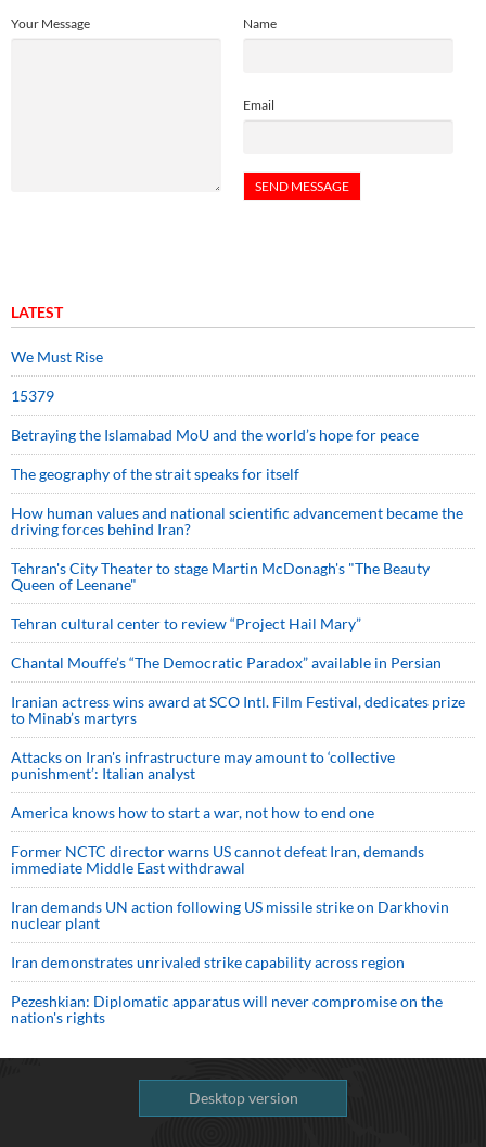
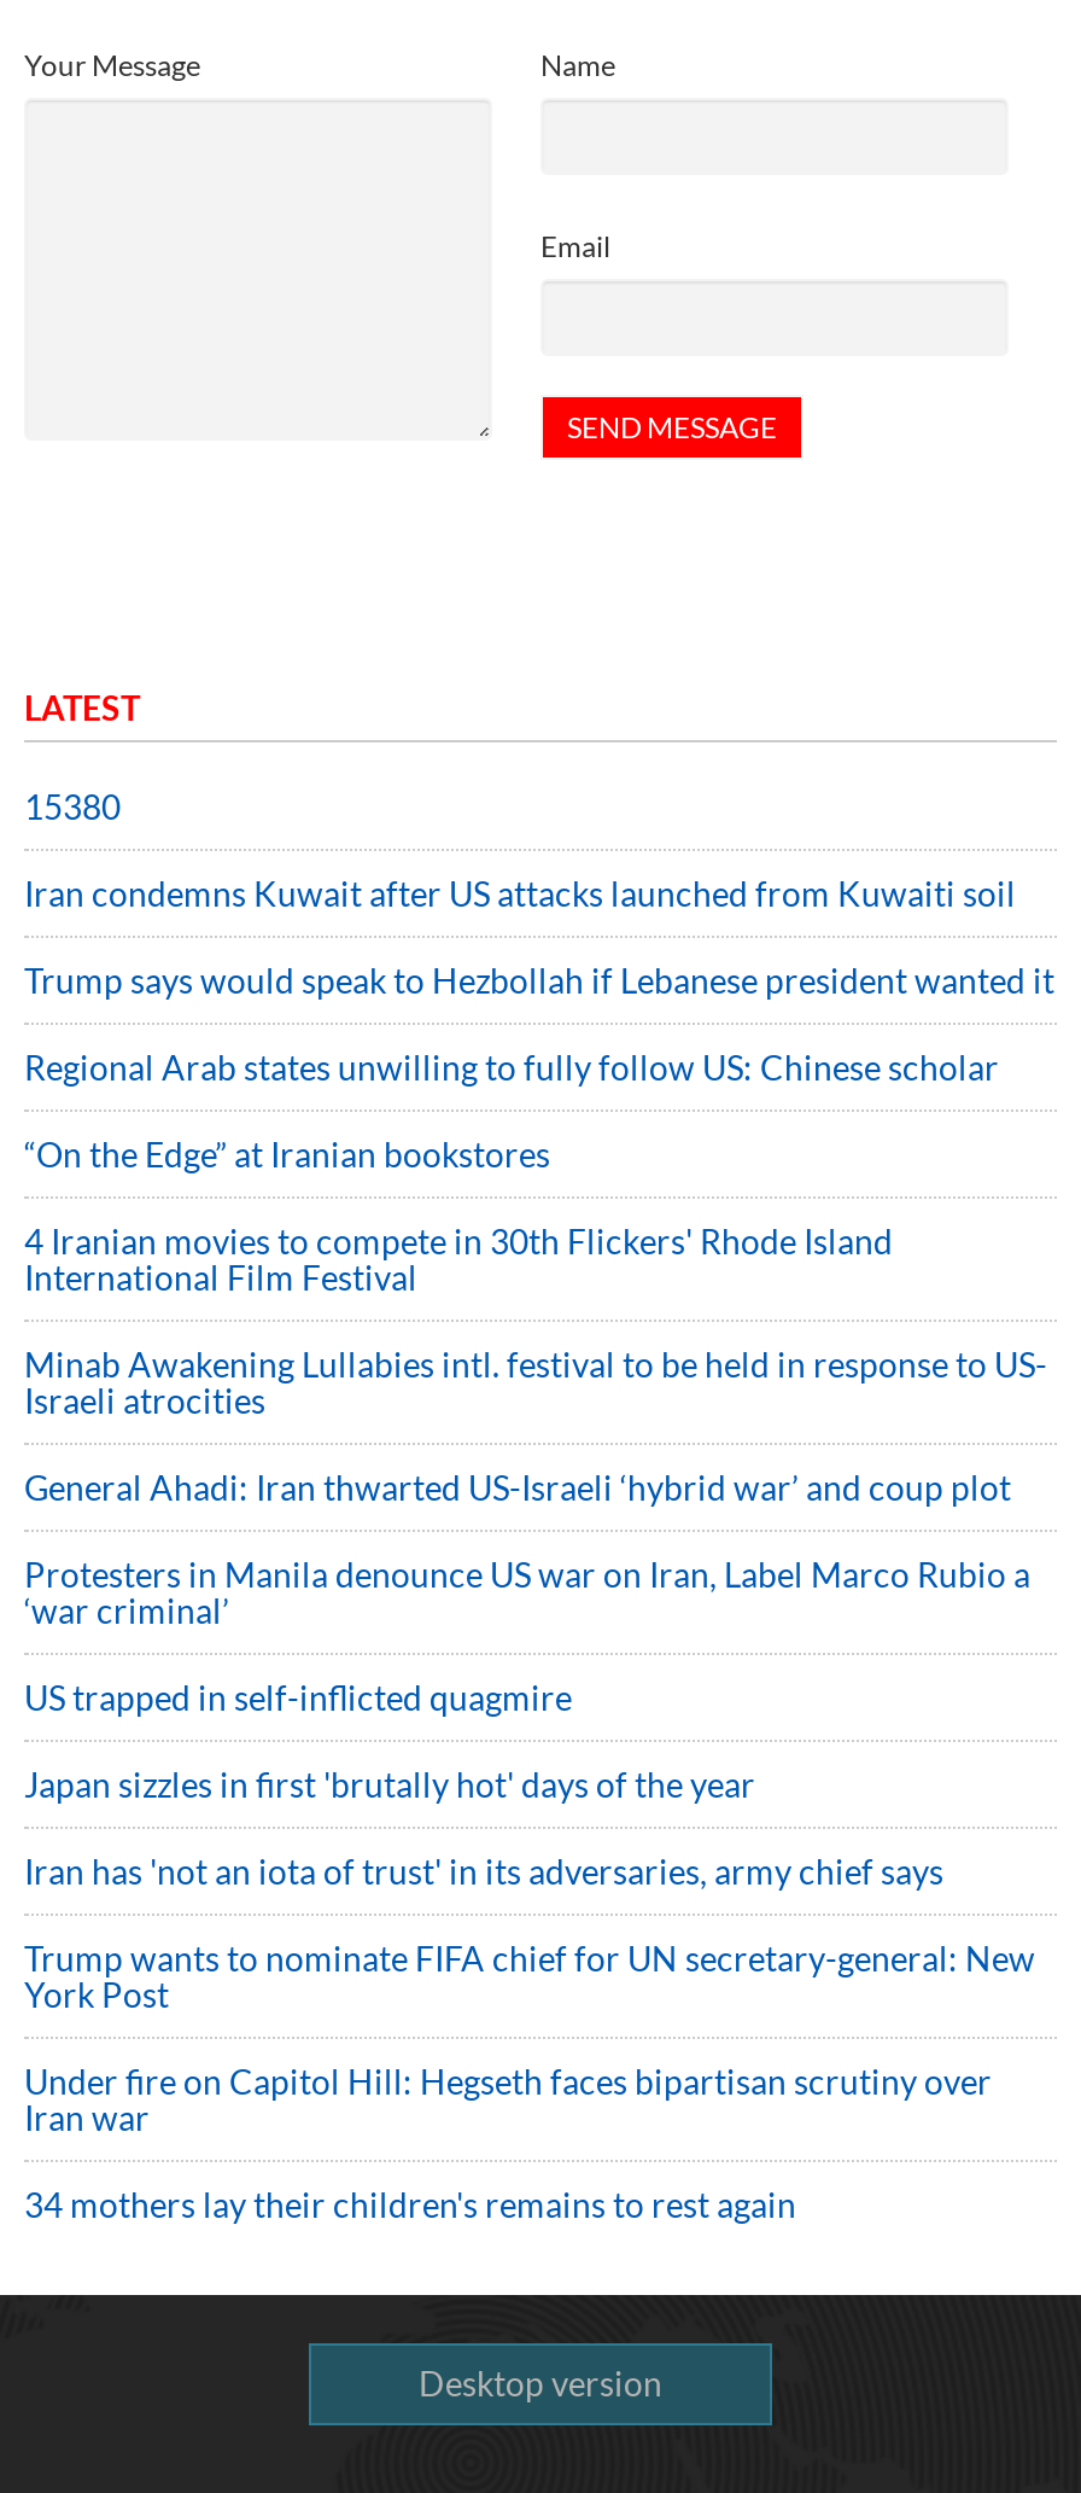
[11,348,103,366] We Must Rise -> [24,787,121,828] 15380
[11,387,54,405] 15379 -> [24,874,1016,915] Iran condemns Kuwait after US attacks launched from Kuwaiti soil
[11,426,419,444] Betraying the Islamabad MoU and the world’s hope for peace -> [24,960,1054,1002] Trump says would speak to Hezbollah if Lebanese president wanted it
[11,465,299,483] The geography of the strait speaks for itself -> [24,1047,999,1088] Regional Arab states unwilling to fully follow US: Chinese scholar
[11,504,463,539] How human values and national scientific advancement became the | driving forces behind Iran? -> [24,1134,550,1175] “On the Edge” at Iranian bookstores
[11,559,430,594] Tehran's City Theater to stage Martin McDonagh's "The Beauty | Queen of Leenane" -> [24,1221,893,1299] 4 Iranian movies to compete in 30th Flickers' Rhode Island | International Film Festival
[11,615,361,633] Tehran cultural center to review “Project Hail Mary” -> [24,1344,1047,1422] Minab Awakening Lullabies intl. festival to be held in response to US- | Israeli atrocities
[11,654,442,672] Chantal Mouffe’s “The Democratic Paradox” available in Persian -> [24,1468,1011,1509] General Ahadi: Iran thwarted US-Israeli ‘hybrid war’ and coup plot
[11,693,465,727] Iranian actress wins award at SCO Intl. Film Festival, dedicates prize | to Minab’s martyrs -> [24,1554,1030,1632] Protesters in Manila denounce US war on Iran, Label Marco Rubio a | ‘war criminal’
[11,748,395,783] Attacks on Iran's infrastructure may amount to ‘collective | punishment’: Italian analyst -> [24,1678,579,1719] US trapped in self-inflicted quagmire
[11,803,374,822] America knows how to start a war, not how to end one -> [24,1765,755,1806] Japan sizzles in first 'brutally hot' days of the year
[11,842,424,877] Former NCTC director warns US cannot defeat Iran, demands | immediate Middle East withdrawal -> [24,1851,951,1893] Iran has 'not an iota of trust' in its adversaries, army chief says
[11,898,449,932] Iran demands UN action following US missile strike on Darkhovin | nuclear plant -> [24,1938,1035,2016] Trump wants to nominate FIFA chief for UN secretary-general: New | York Post
[11,953,405,972] Iran demonstrates unrivaled strike capability across region -> [24,2062,992,2139] Under fire on Capitol Hill: Hegseth faces bipartisan scrutiny over | Iran war
[11,992,443,1027] Pezeshkian: Diplomatic apparatus will never compromise on the | nation's rights -> [24,2185,796,2226] 34 mothers lay their children's remains to rest again

